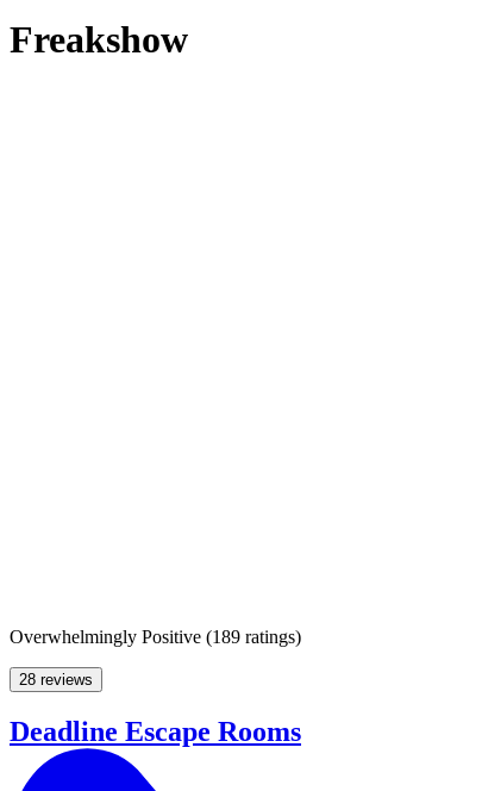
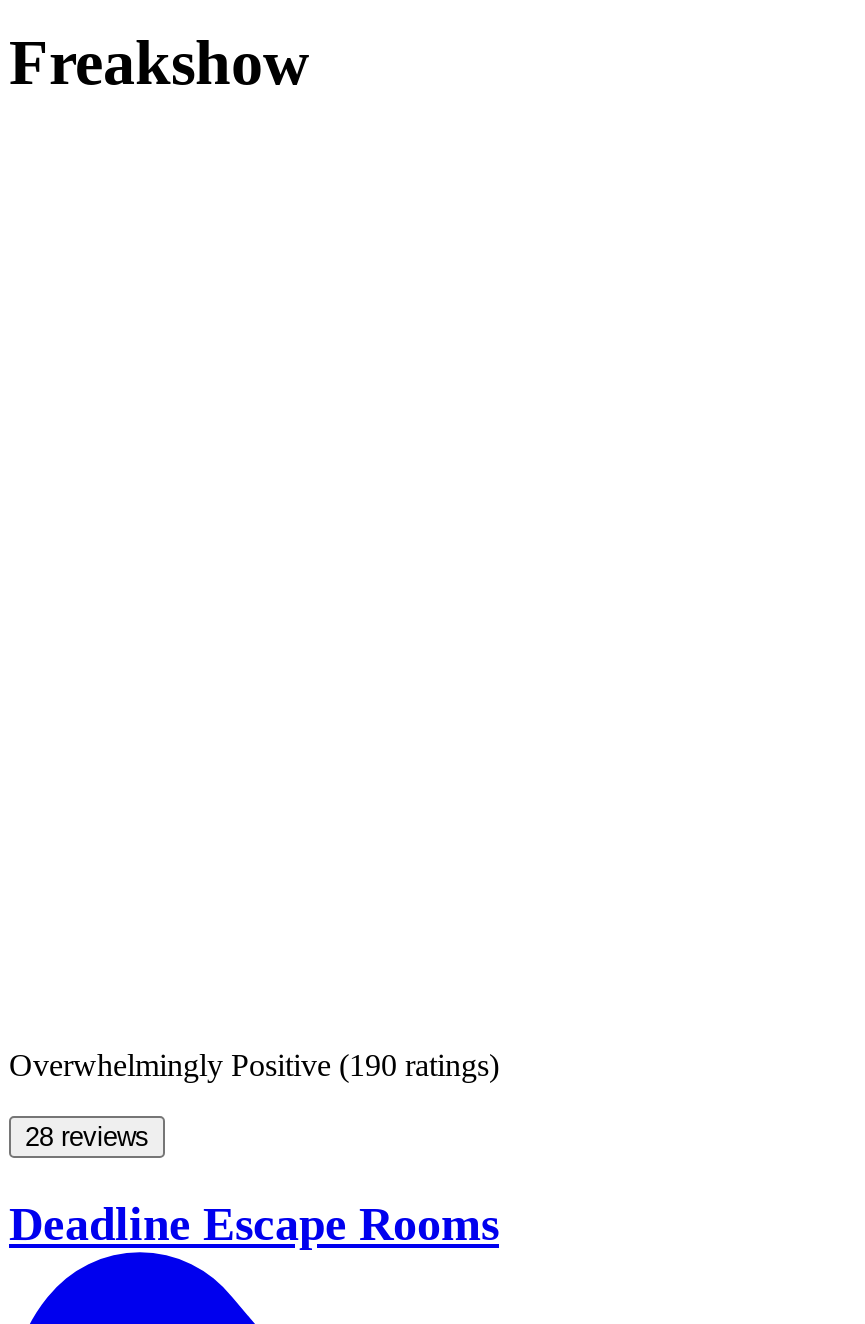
[10,626,301,647] Overwhelmingly Positive (189 ratings) -> [9,1048,499,1082] Overwhelmingly Positive (190 ratings)

